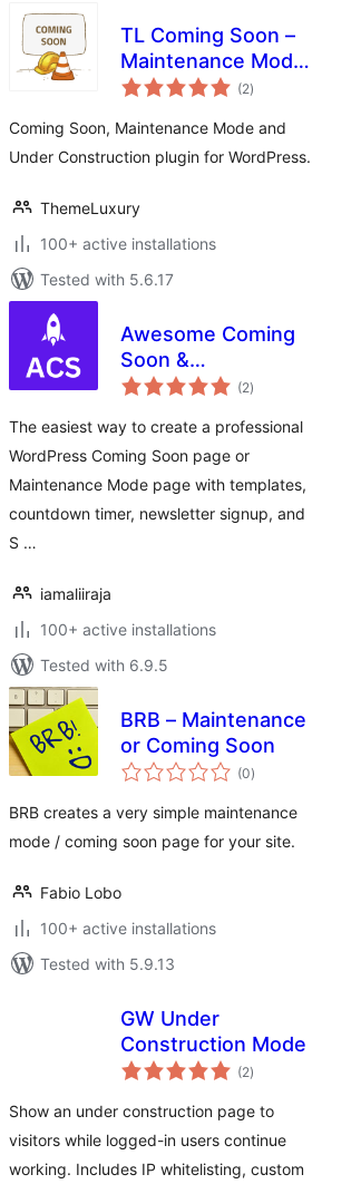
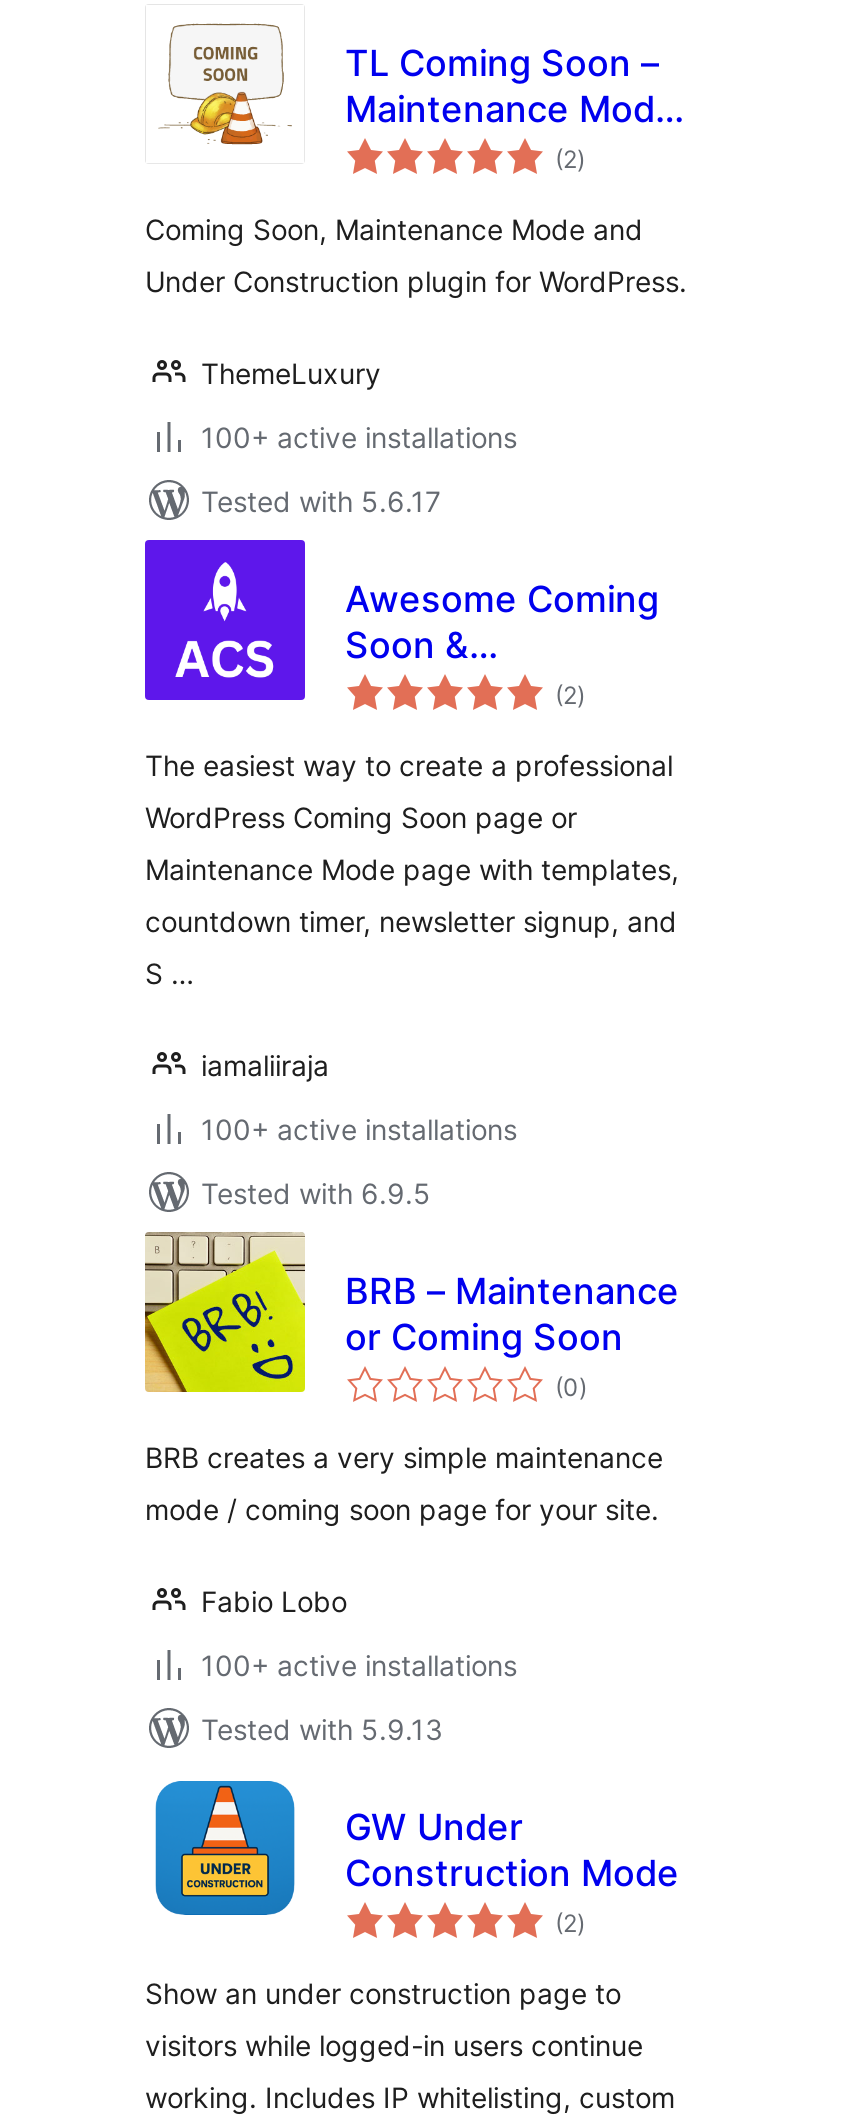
none -> [153,1778,297,1918] [image]

